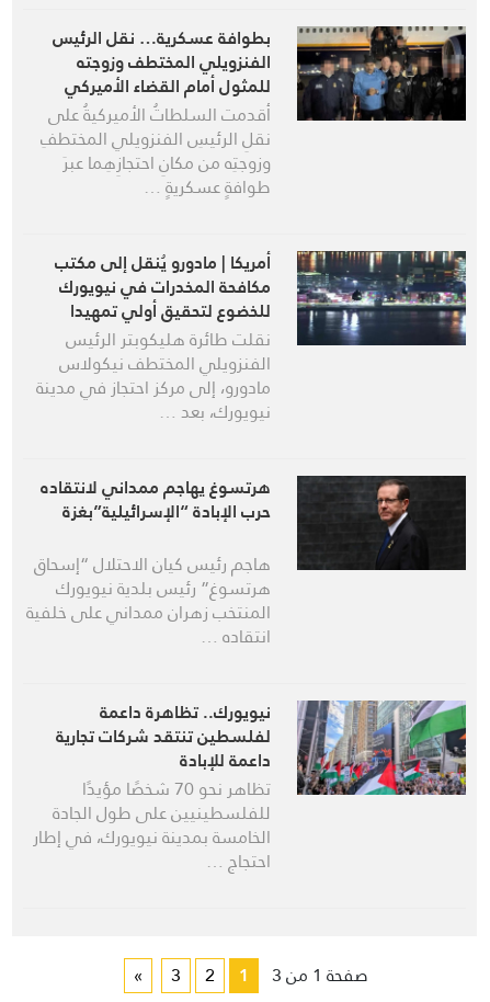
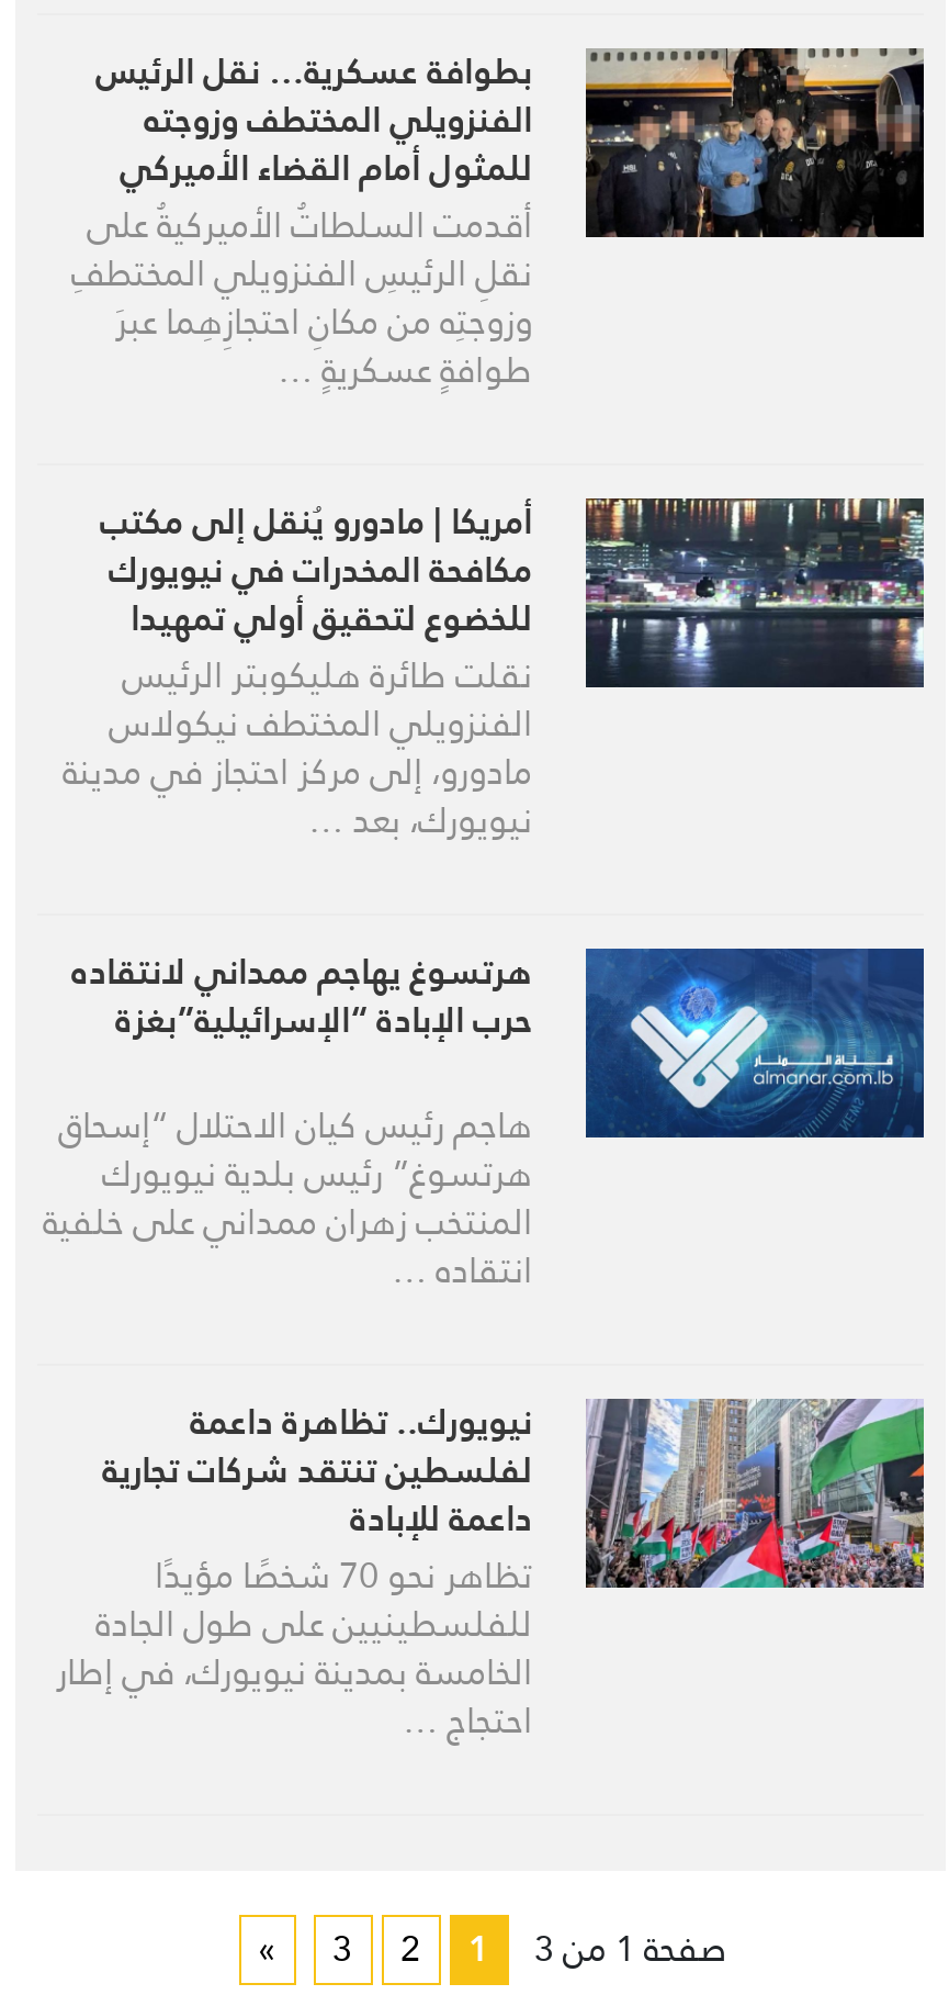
[296,475,467,570] [image] -> [584,946,926,1137] [image]

